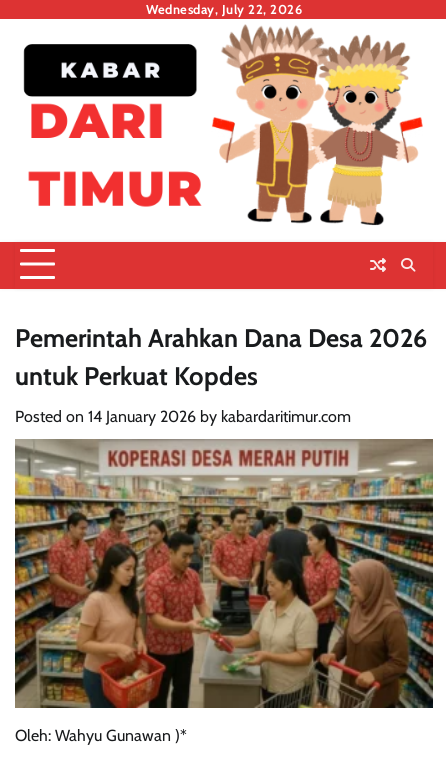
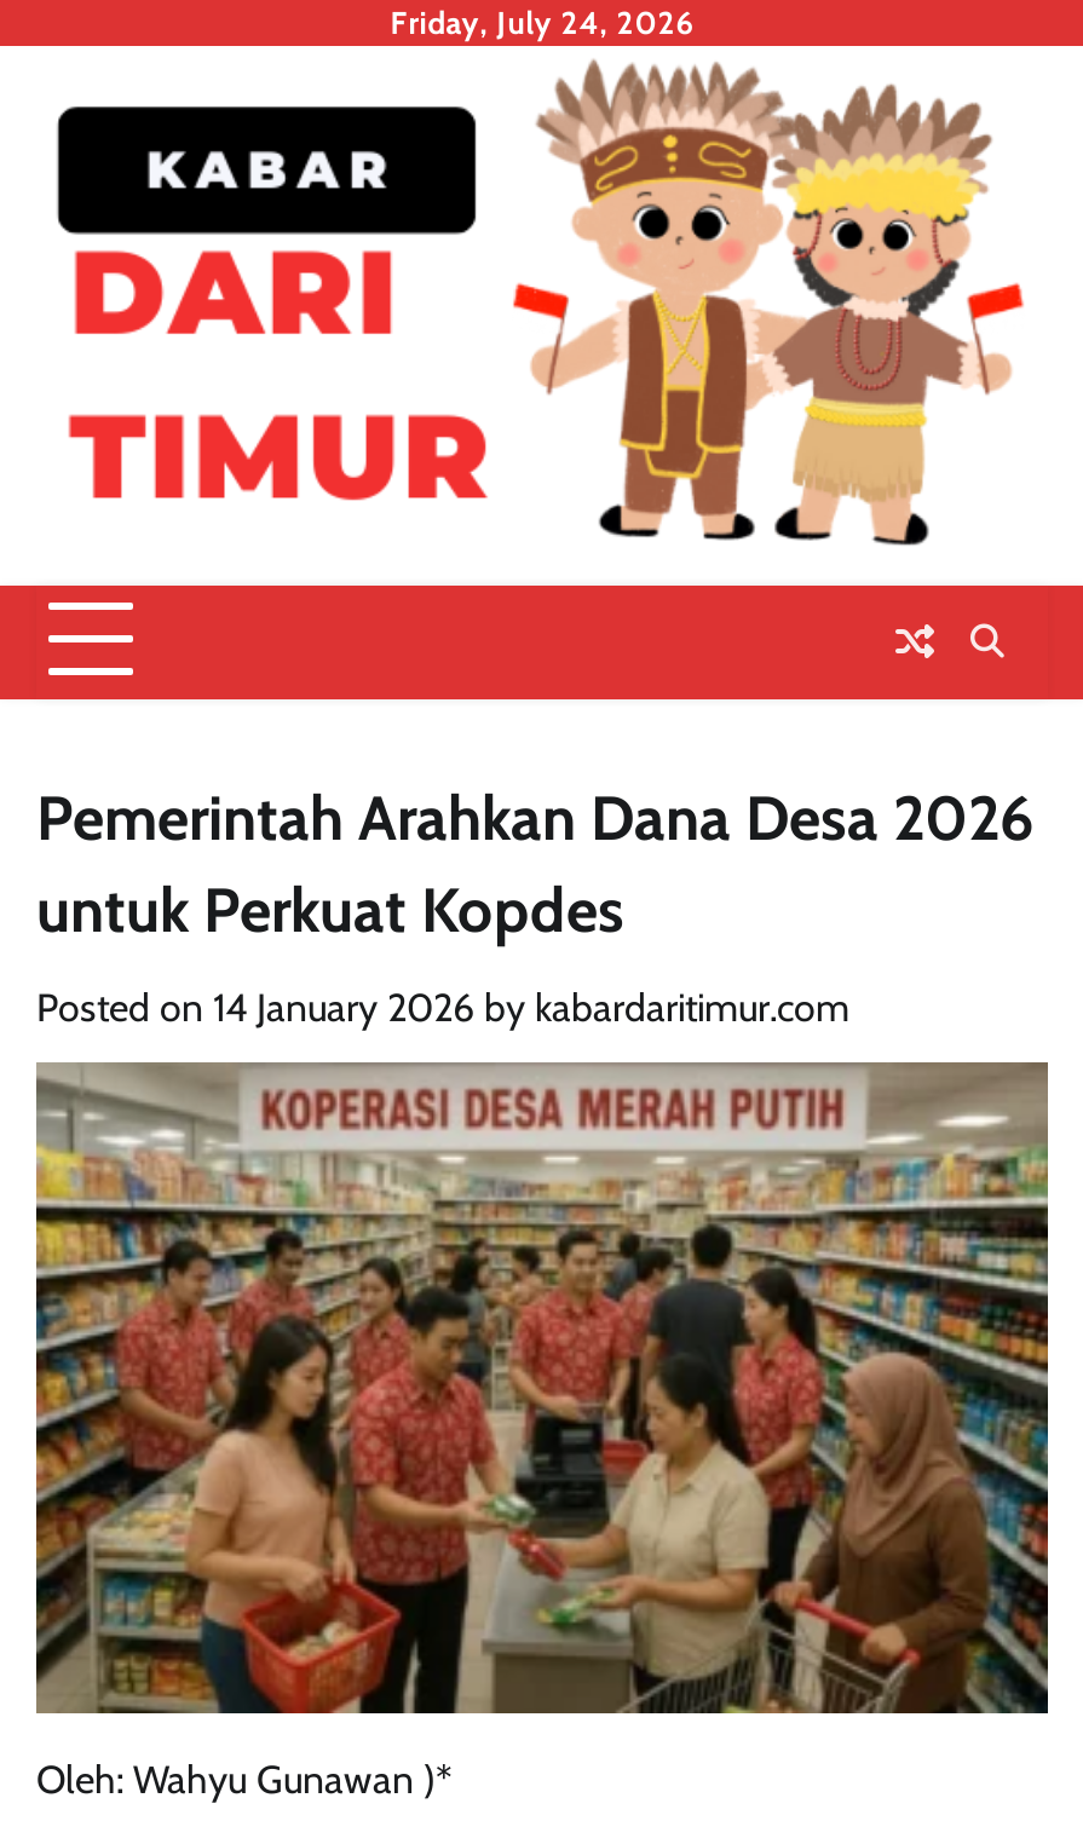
[146,2,302,17] Wednesday, July 22, 2026 -> [390,5,694,41] Friday, July 24, 2026

